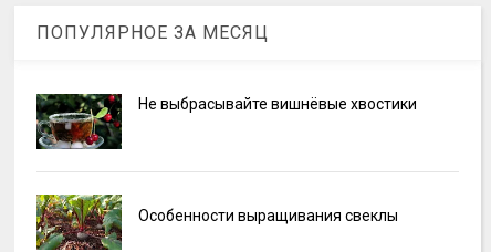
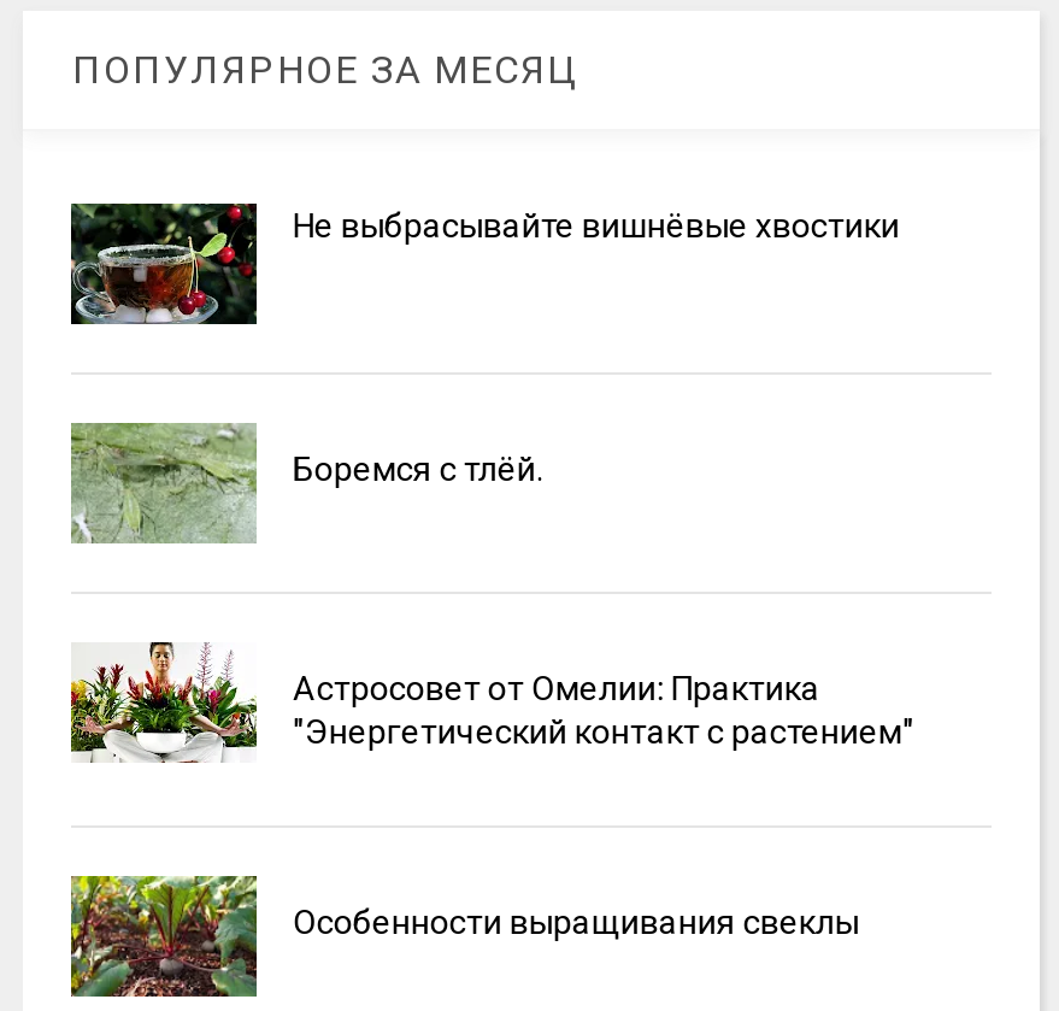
none -> [69,640,914,765] [image] | Астросовет от Омелии: Практика | "Энергетический контакт с растением"
none -> [71,423,543,543] [image] | Боремся с тлёй.

